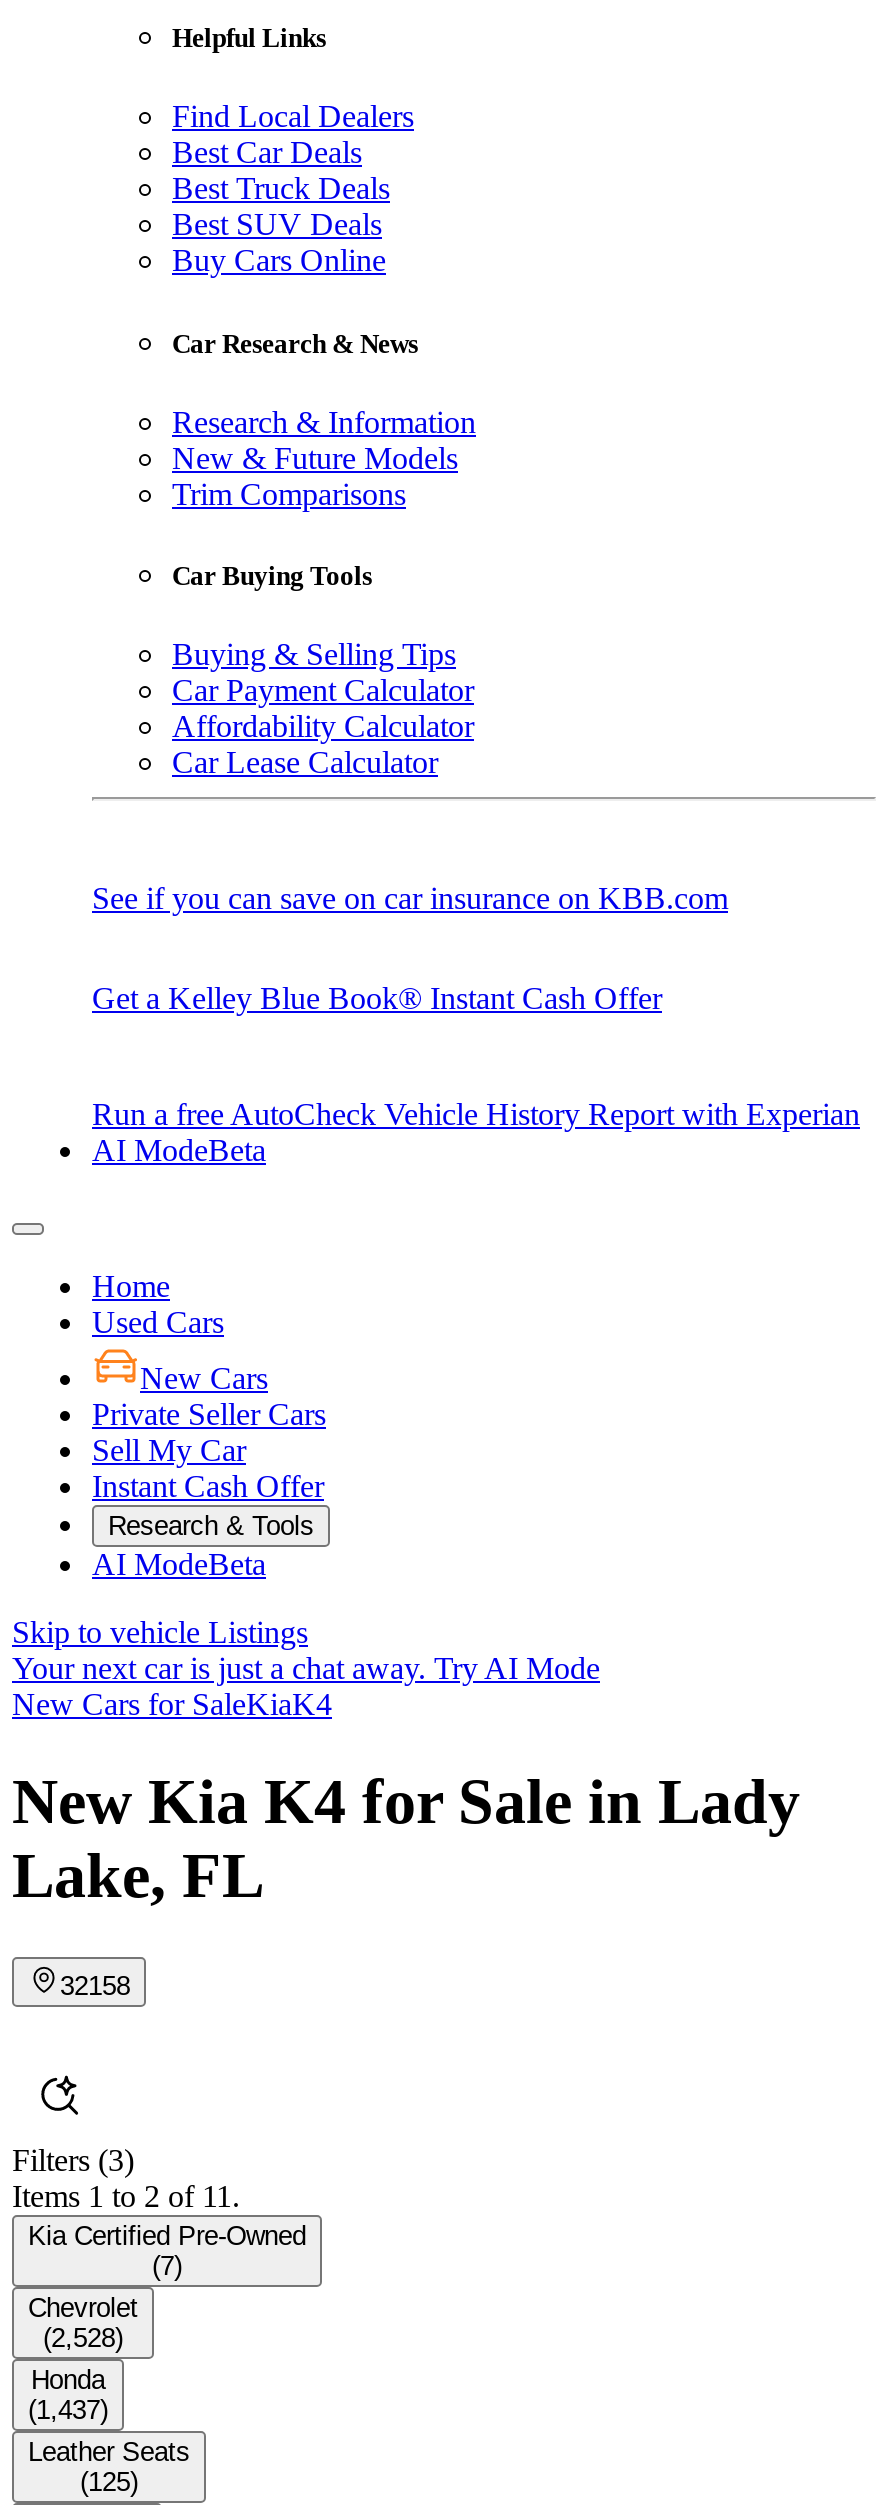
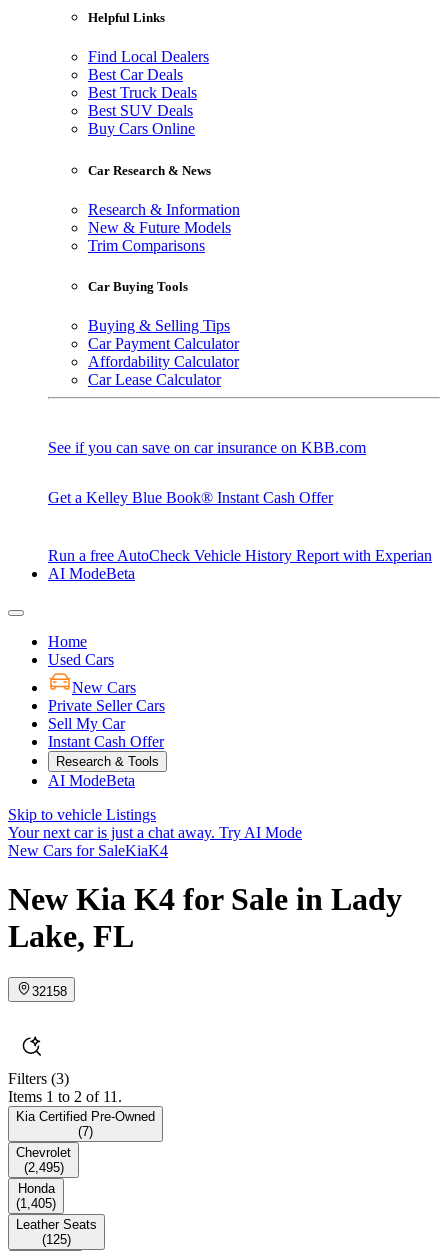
[43,2323,123,2353] (2,528) -> [23,1160,63,1175] (2,495)
[28,2395,108,2425] (1,437) -> [16,1196,56,1211] (1,405)

